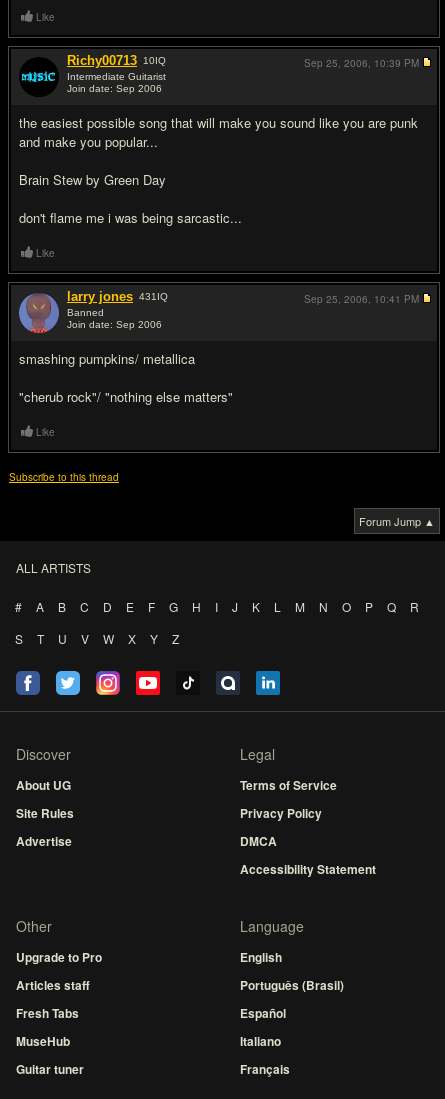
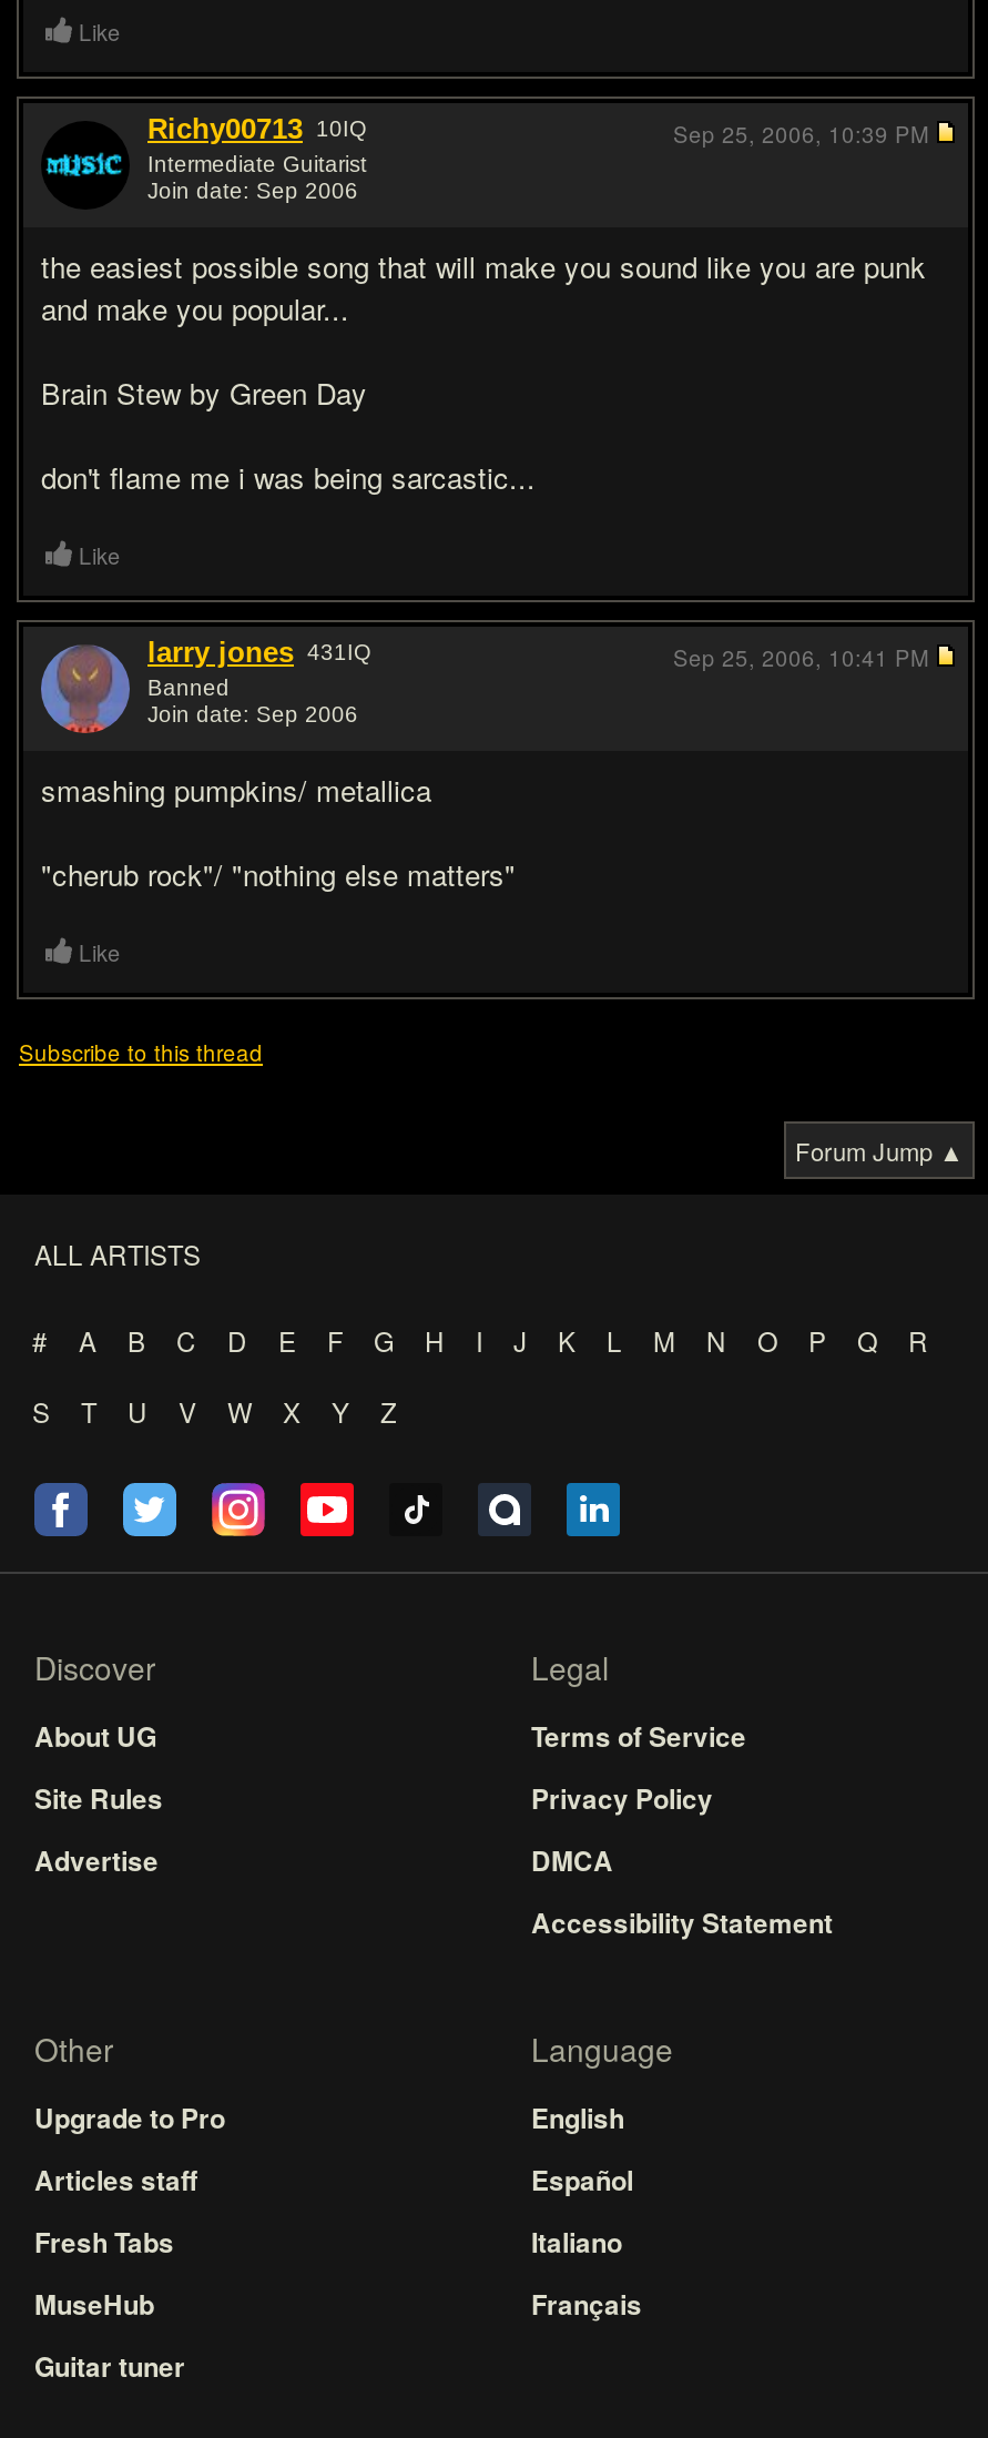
[240,976,344,994] Português (Brasil) -> none
moved [240,1004,290,1078] -> [531,2160,642,2324]: Español | Italiano | Français

